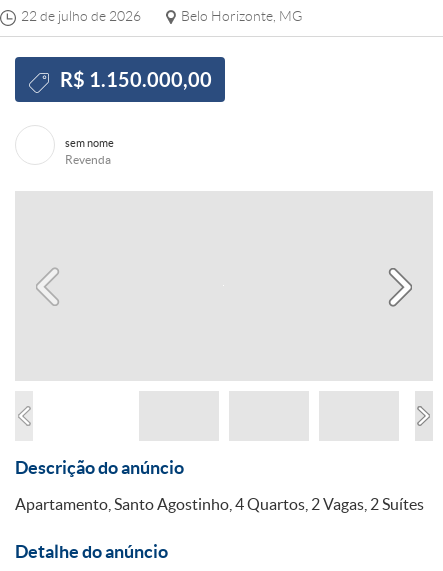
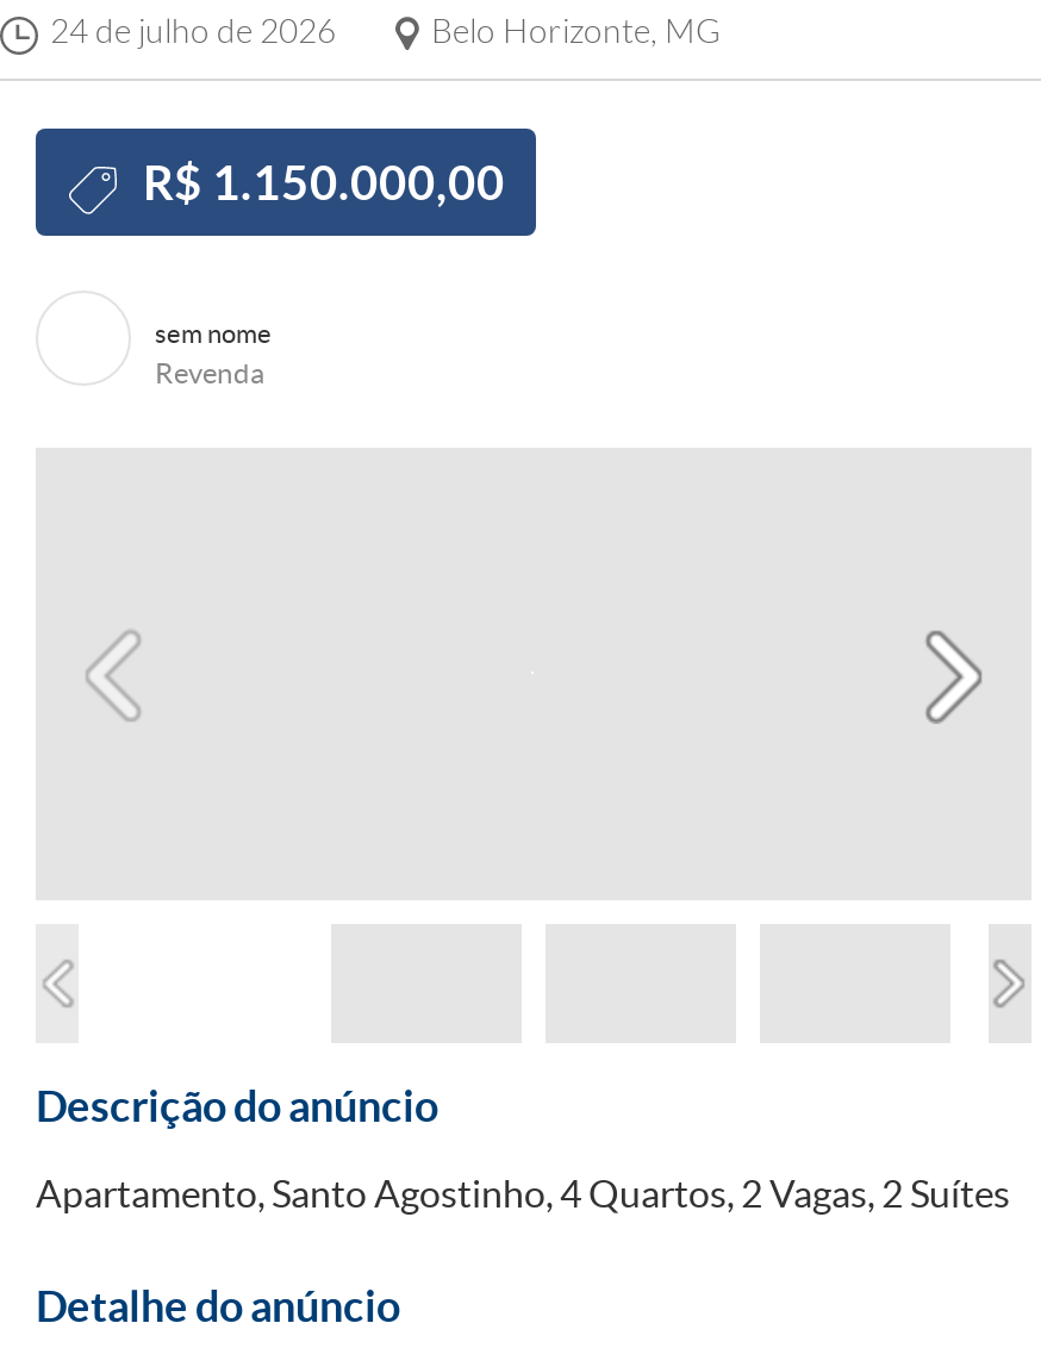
[21,8,141,24] 22 de julho de 2026 -> [50,12,336,50] 24 de julho de 2026

